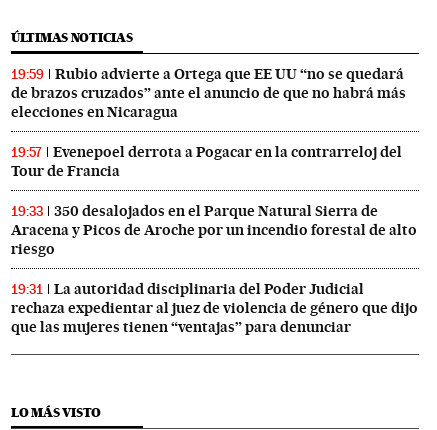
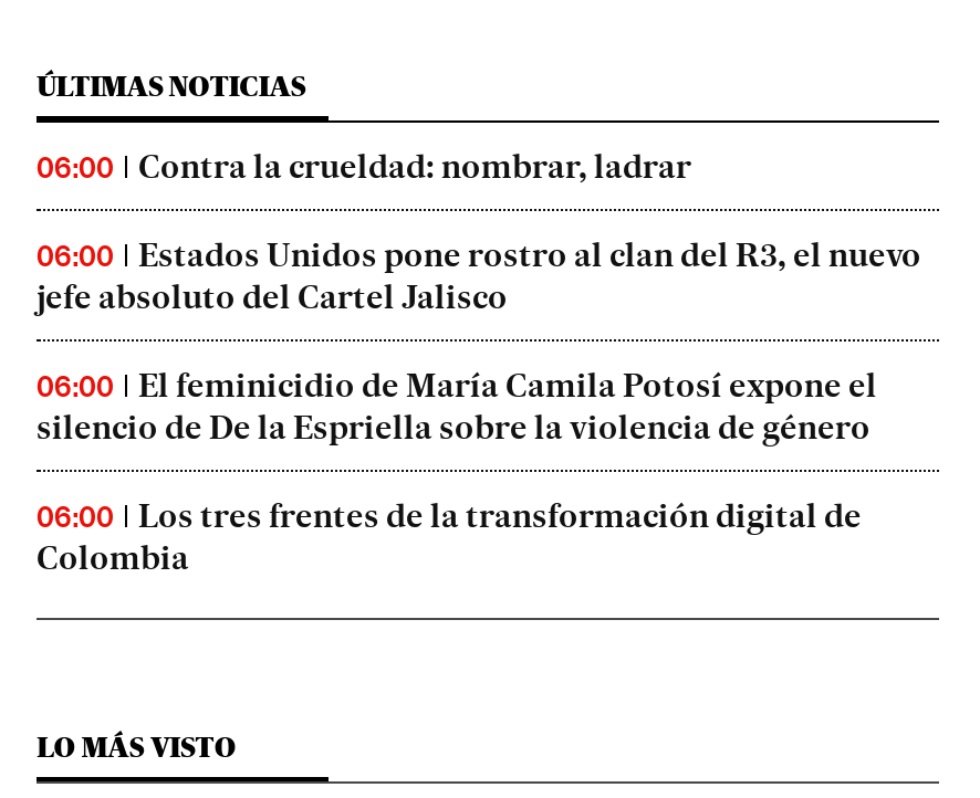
[11,65,406,121] 19:59 | Rubio advierte a Ortega que EE UU “no se quedará | de brazos cruzados” ante el anuncio de que no habrá más | elecciones en Nicaragua -> [37,147,691,187] 06:00 | Contra la crueldad: nombrar, ladrar
[11,143,402,180] 19:57 | Evenepoel derrota a Pogacar en la contrarreloj del | Tour de Francia -> [37,235,921,317] 06:00 | Estados Unidos pone rostro al clan del R3, el nuevo | jefe absoluto del Cartel Jalisco
[11,202,417,258] 19:33 | 350 desalojados en el Parque Natural Sierra de | Aracena y Picos de Aroche por un incendio forestal de alto | riesgo -> [37,366,877,448] 06:00 | El feminicidio de María Camila Potosí expone el | silencio de De la Espriella sobre la violencia de género
[11,280,418,336] 19:31 | La autoridad disciplinaria del Poder Judicial | rechaza expedientar al juez de violencia de género que dijo | que las mujeres tienen “ventajas” para denunciar -> [37,496,862,578] 06:00 | Los tres frentes de la transformación digital de | Colombia

